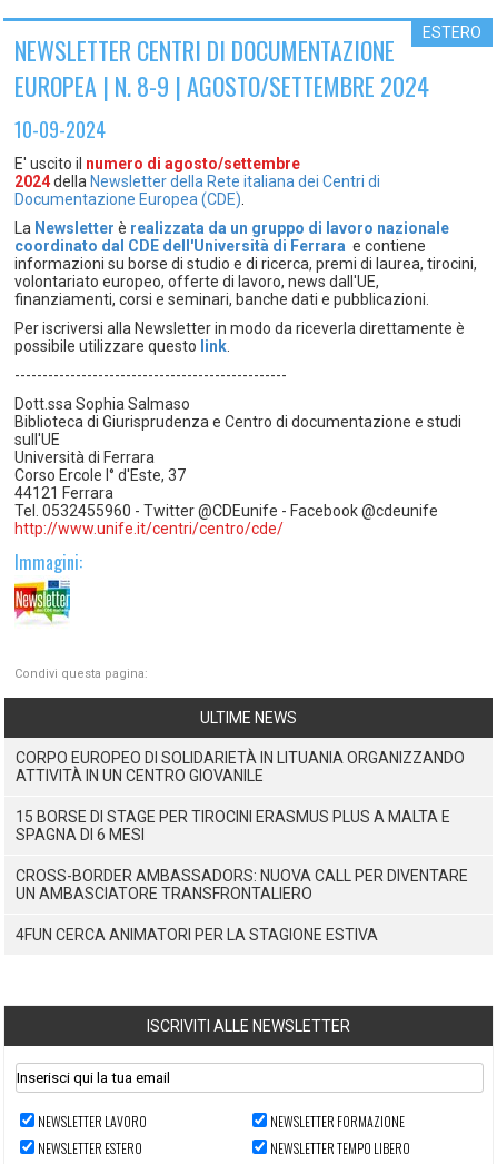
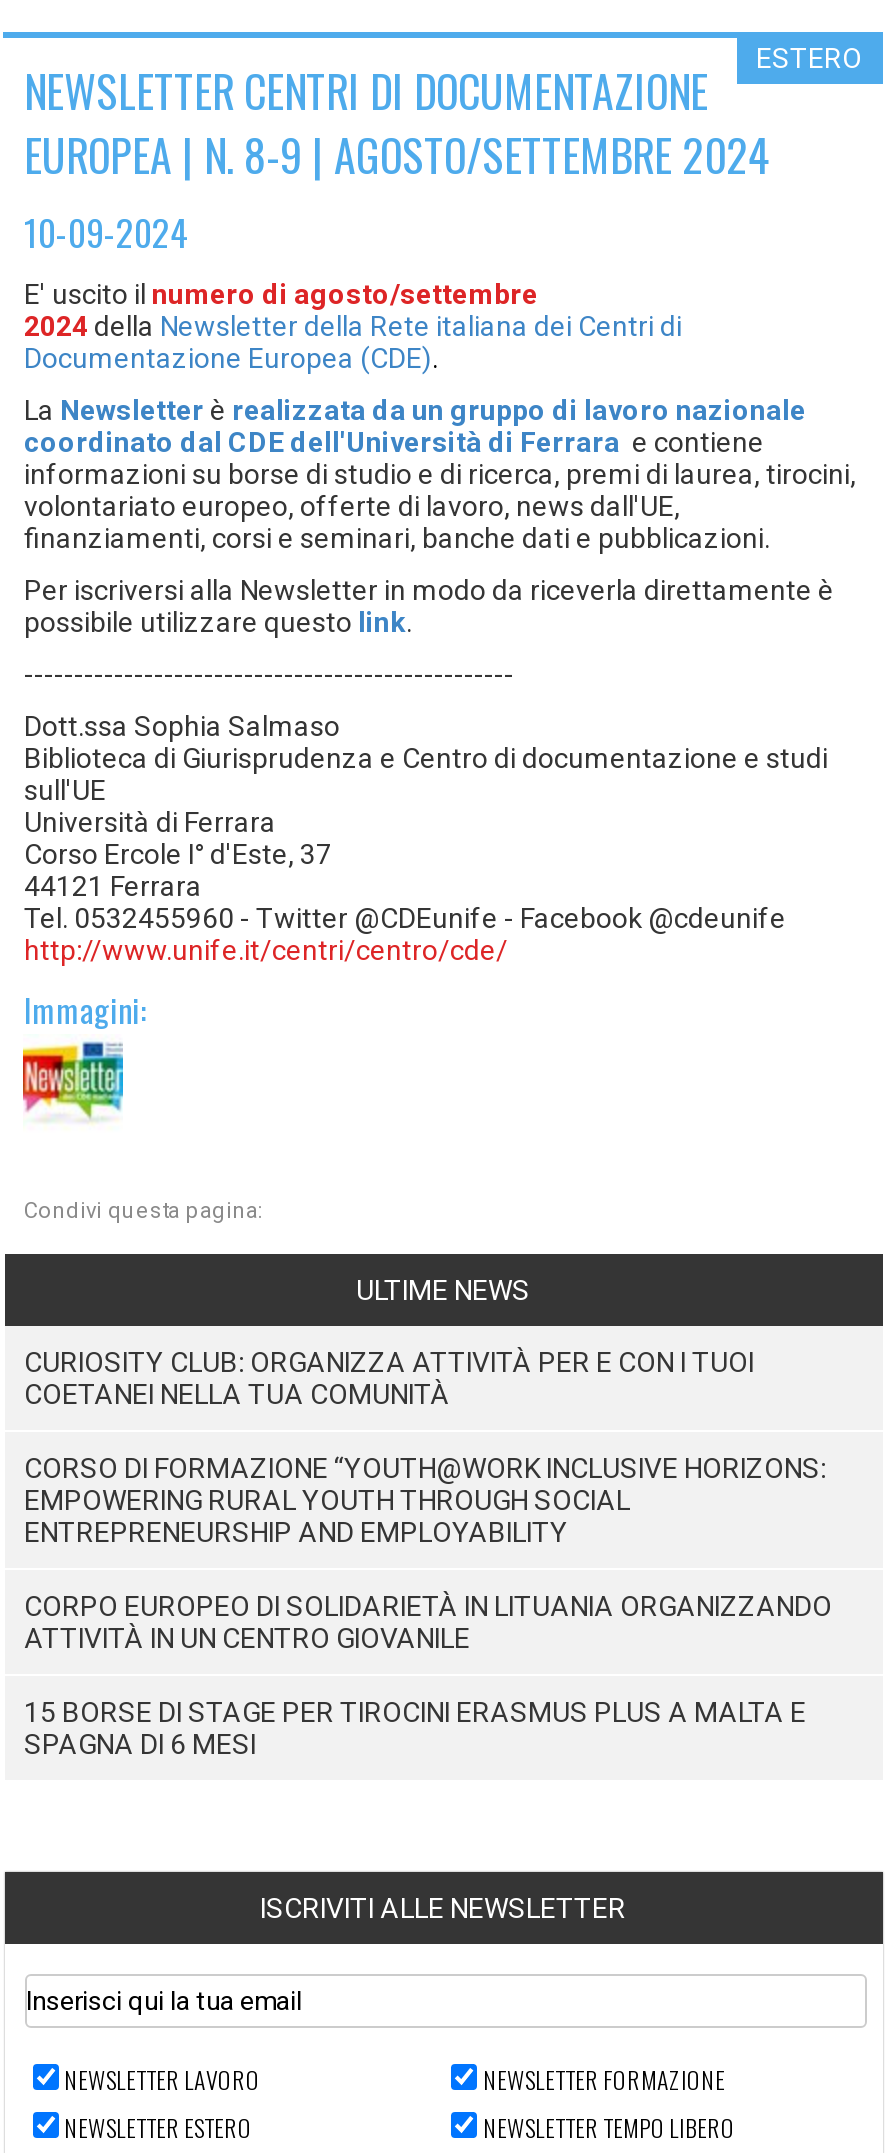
none -> [24,1345,826,1547] CURIOSITY CLUB: ORGANIZZA ATTIVITÀ PER E CON I TUOI | COETANEI NELLA TUA COMUNITÀ | CORSO DI FORMAZIONE “YOUTH@WORK INCLUSIVE HORIZONS: | EMPOWERING RURAL YOUTH THROUGH SOCIAL | ENTREPRENEURSHIP AND EMPLOYABILITY
moved [15,748,464,843] -> [24,1589,832,1759]: CORPO EUROPEO DI SOLIDARIETÀ IN LITUANIA ORGANIZZANDO | ATTIVITÀ IN UN CENTRO GIOVANILE | 15 BORSE DI STAGE PER TIROCINI ERASMUS PLUS A MALTA E | SPAGNA DI 6 MESI
[15,866,468,943] CROSS-BORDER AMBASSADORS: NUOVA CALL PER DIVENTARE | UN AMBASCIATORE TRANSFRONTALIERO | 4FUN CERCA ANIMATORI PER LA STAGIONE ESTIVA -> none

